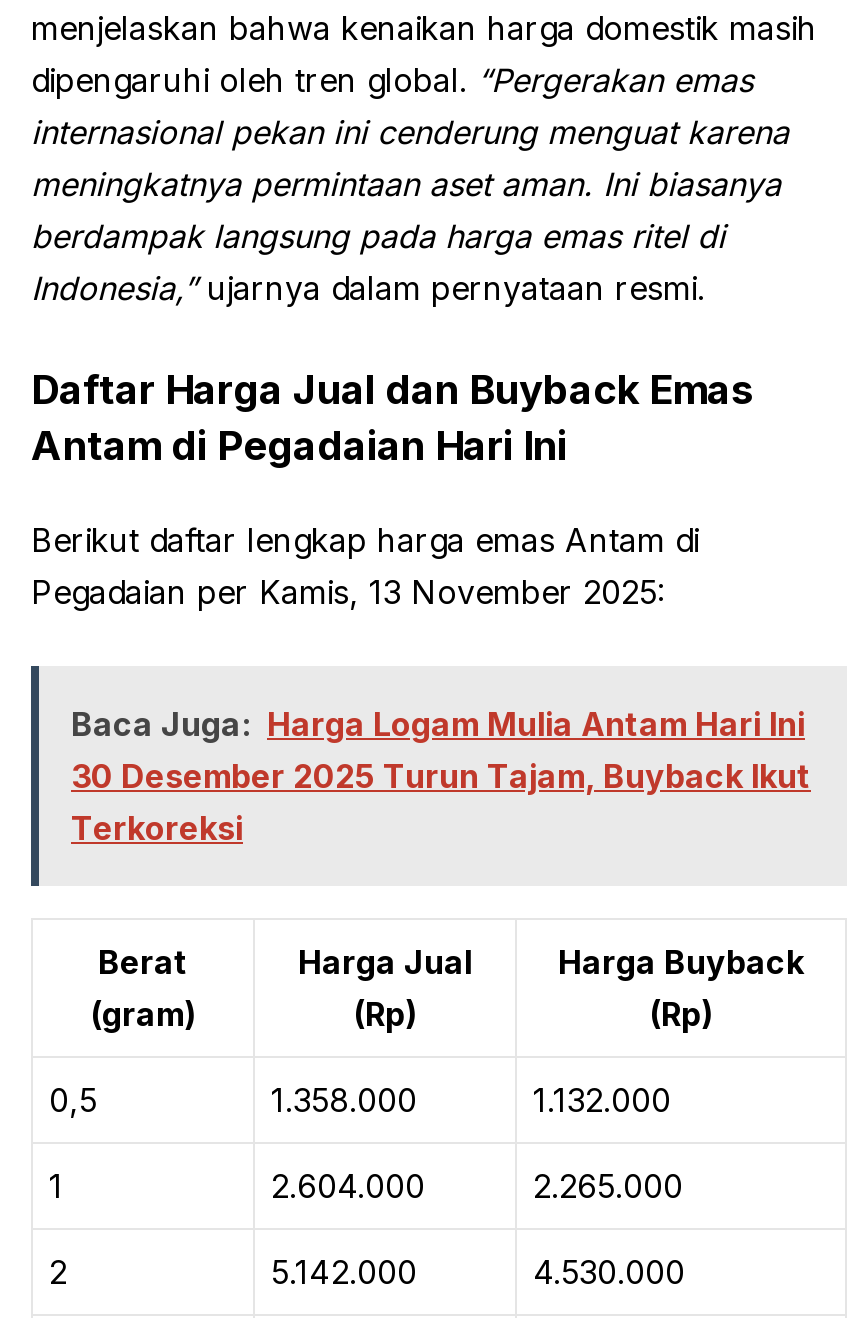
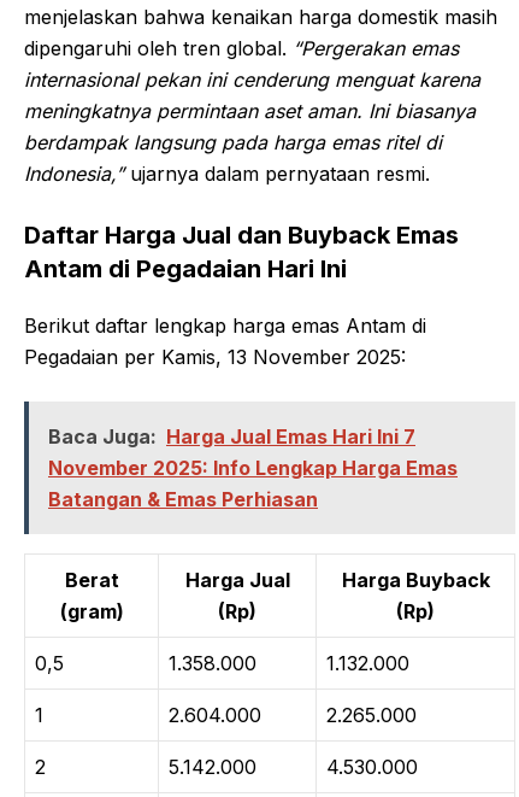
[71,704,811,848] Baca Juga: Harga Logam Mulia Antam Hari Ini | 30 Desember 2025 Turun Tajam, Buyback Ikut | Terkoreksi -> [48,425,458,511] Baca Juga: Harga Jual Emas Hari Ini 7 | November 2025: Info Lengkap Harga Emas | Batangan & Emas Perhiasan

